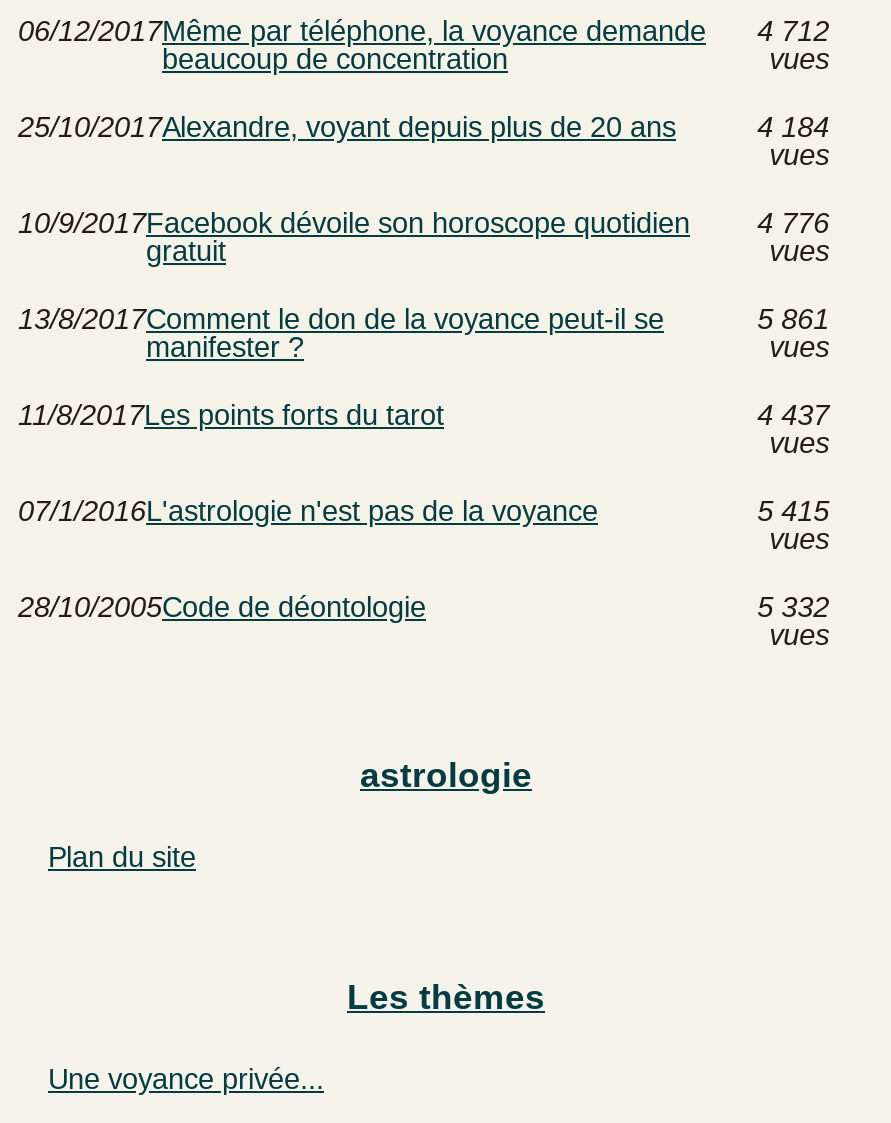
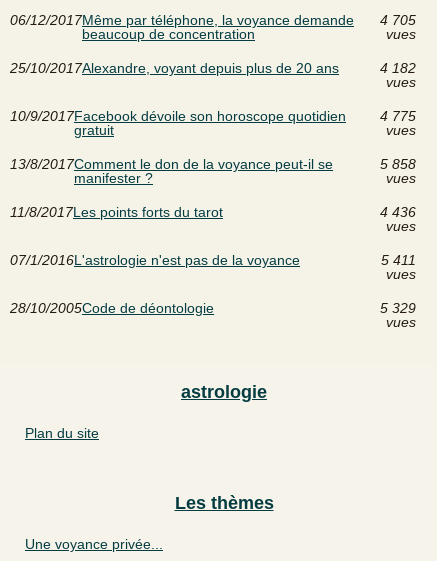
[18,15,829,47] 06/12/2017Même par téléphone, la voyance demande 4 712 -> [10,12,416,28] 06/12/2017Même par téléphone, la voyance demande 4 705
[757,111,829,143] 4 184 -> [380,60,416,76] 4 182
[757,207,829,239] 4 776 -> [380,108,416,124] 4 775
[757,303,829,335] 5 861 -> [380,156,416,172] 5 858
[757,399,829,431] 4 437 -> [380,204,416,220] 4 436
[757,495,829,527] 5 415 -> [381,252,416,268] 5 411
[757,591,829,623] 5 332 -> [380,300,416,316] 5 329

